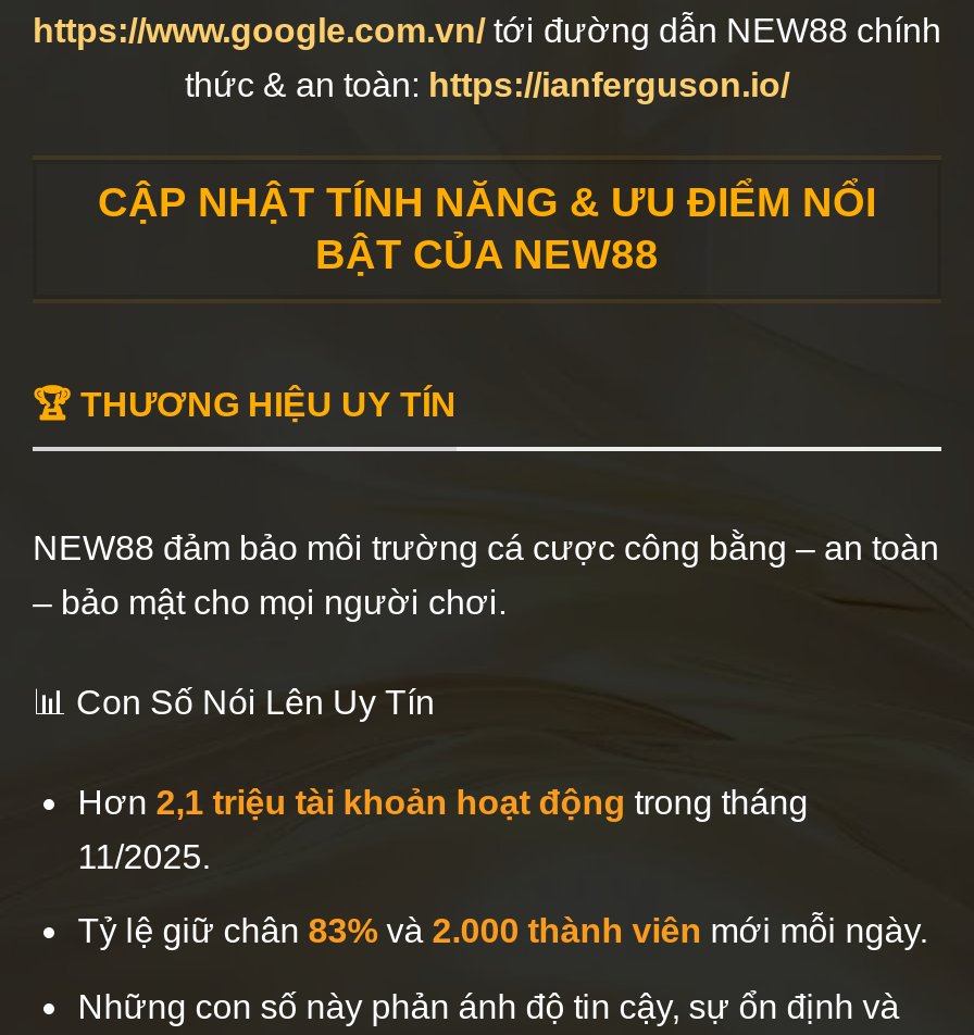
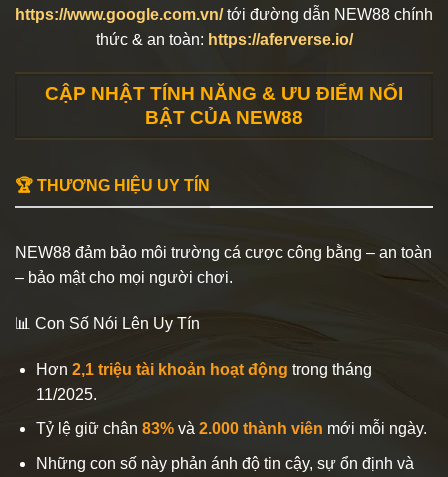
[185,65,789,102] thức & an toàn: https://ianferguson.io/ -> [95,30,352,47] thức & an toàn: https://aferverse.io/

